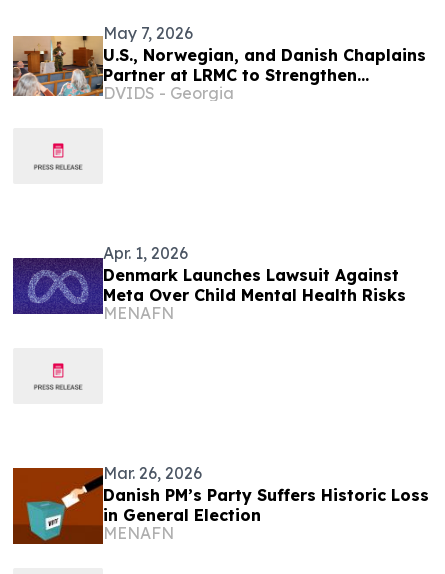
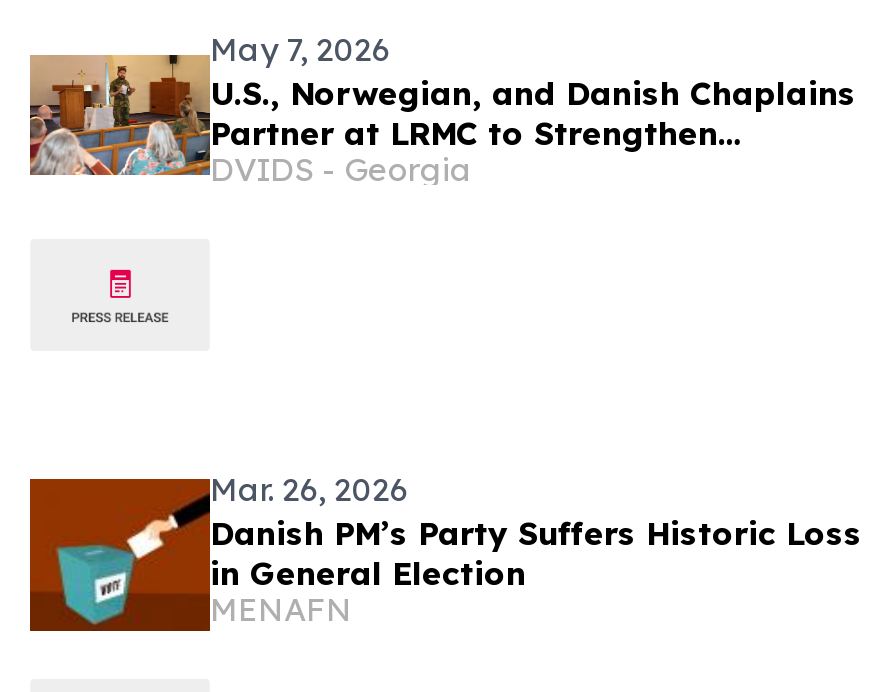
[12,243,406,323] [image] | Apr. 1, 2026 | Denmark Launches Lawsuit Against | Meta Over Child Mental Health Risks | MENAFN -> none

